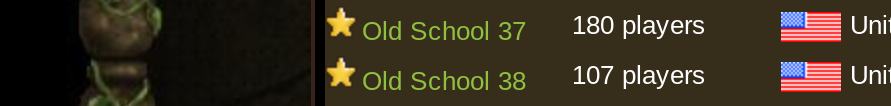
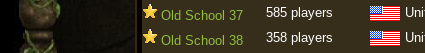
[362,10,706,46] Old School 37 180 players -> [160,5,332,23] Old School 37 585 players
[362,60,706,96] Old School 38 107 players -> [160,30,332,48] Old School 38 358 players

